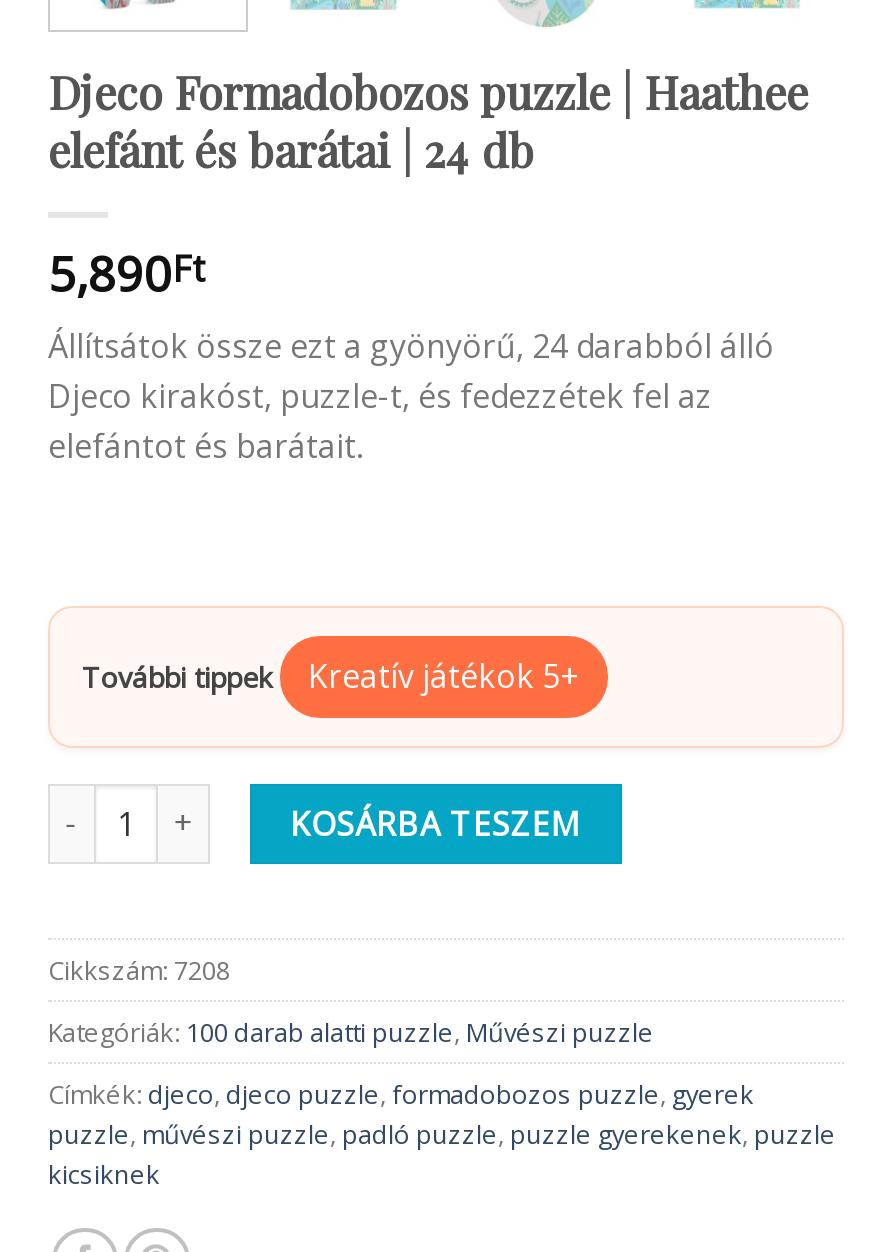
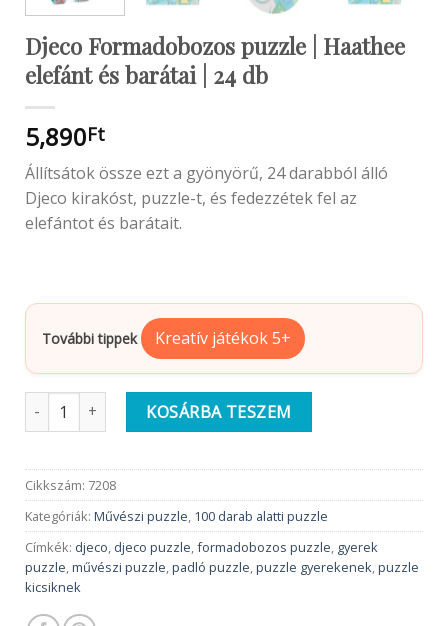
[48,1013,654,1049] Kategóriák: 100 darab alatti puzzle, Művészi puzzle -> [25,506,328,524] Kategóriák: Művészi puzzle, 100 darab alatti puzzle

